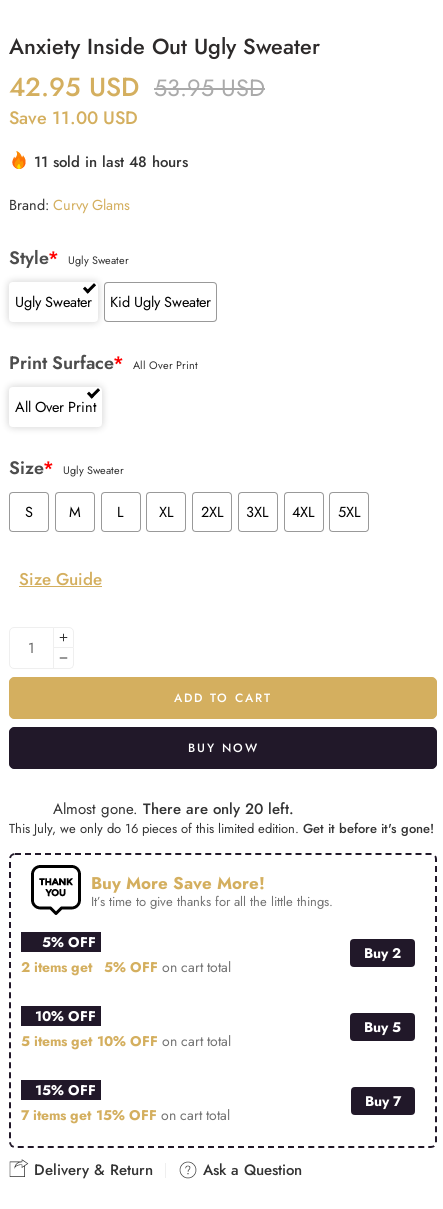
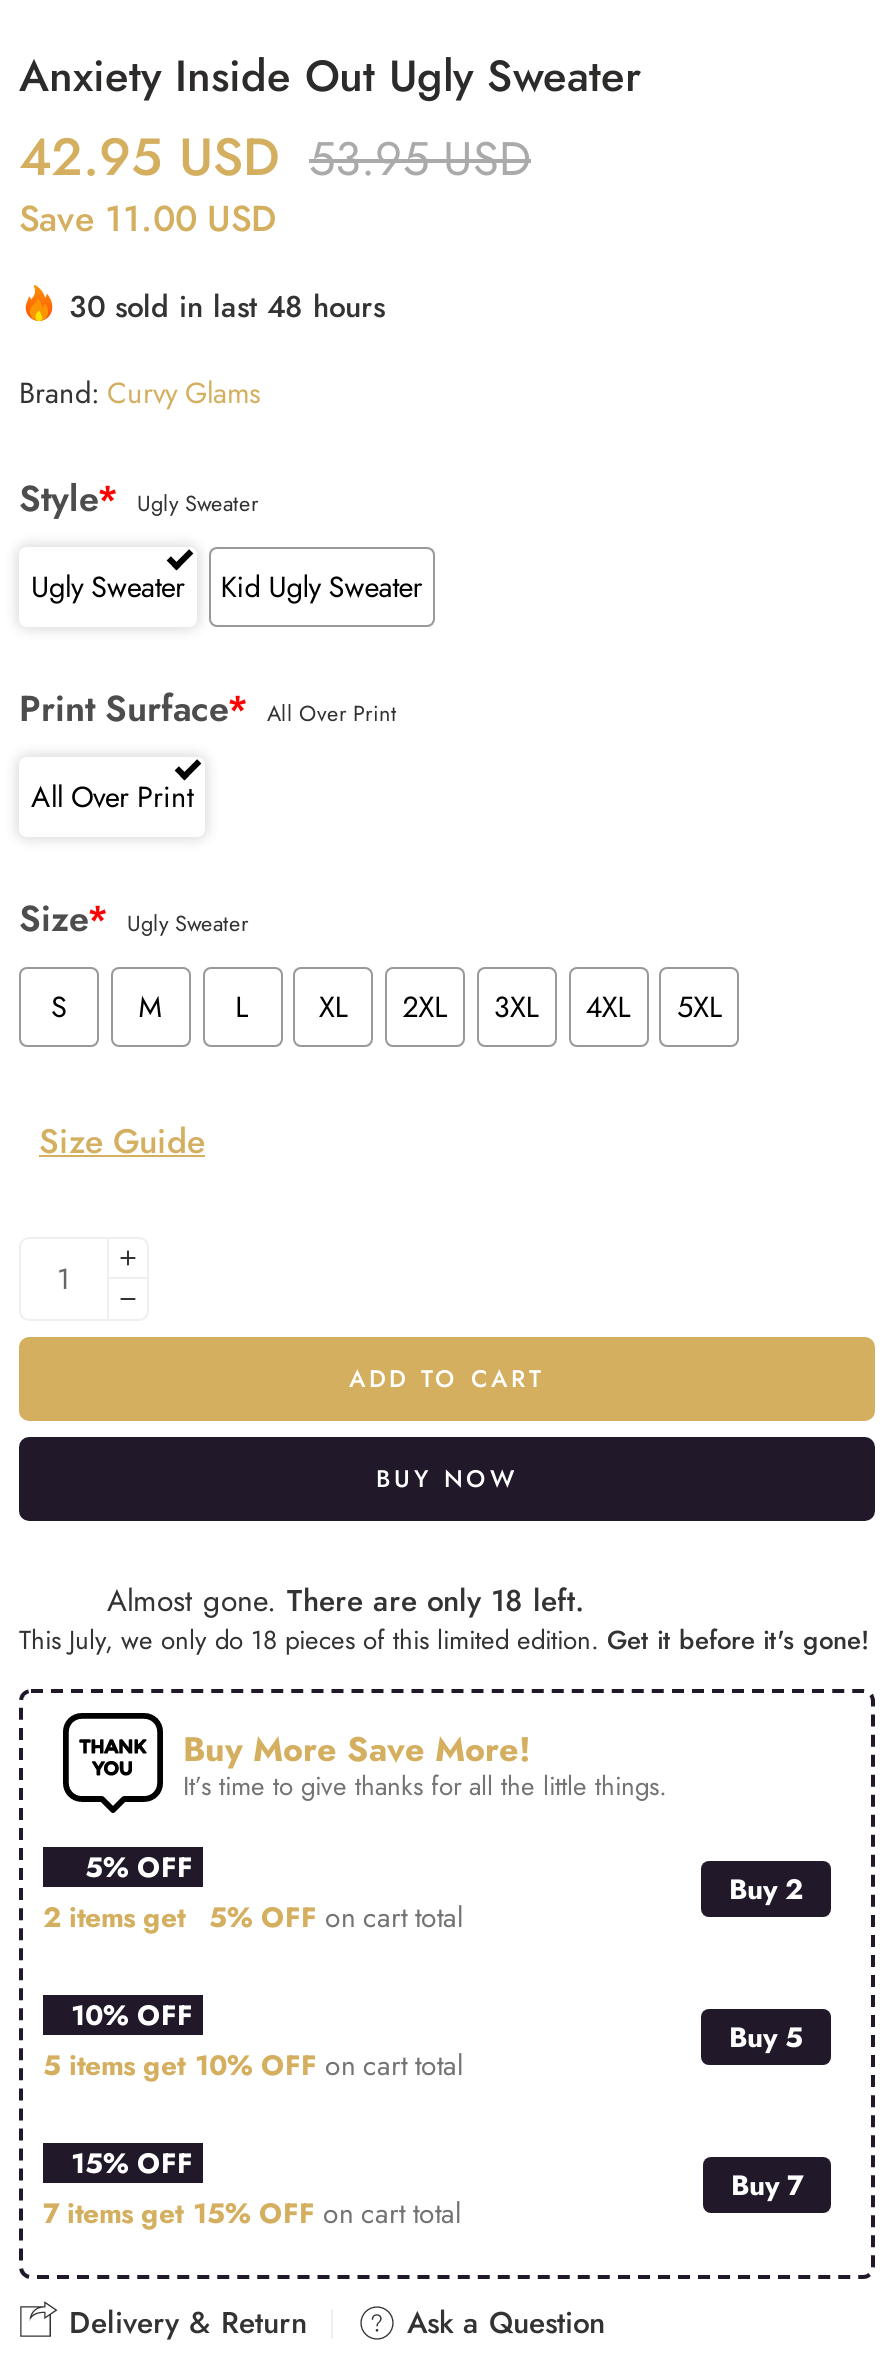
[34,151,188,173] 11 sold in last 48 hours -> [69,285,385,329] 30 sold in last 48 hours
[53,798,294,820] Almost gone. There are only 20 left. -> [107,1579,585,1623] Almost gone. There are only 18 left.
[9,819,434,838] This July, we only do 16 pieces of this limited edition. Get it before it's gone! -> [19,1622,869,1660] This July, we only do 18 pieces of this limited edition. Get it before it's gone!

